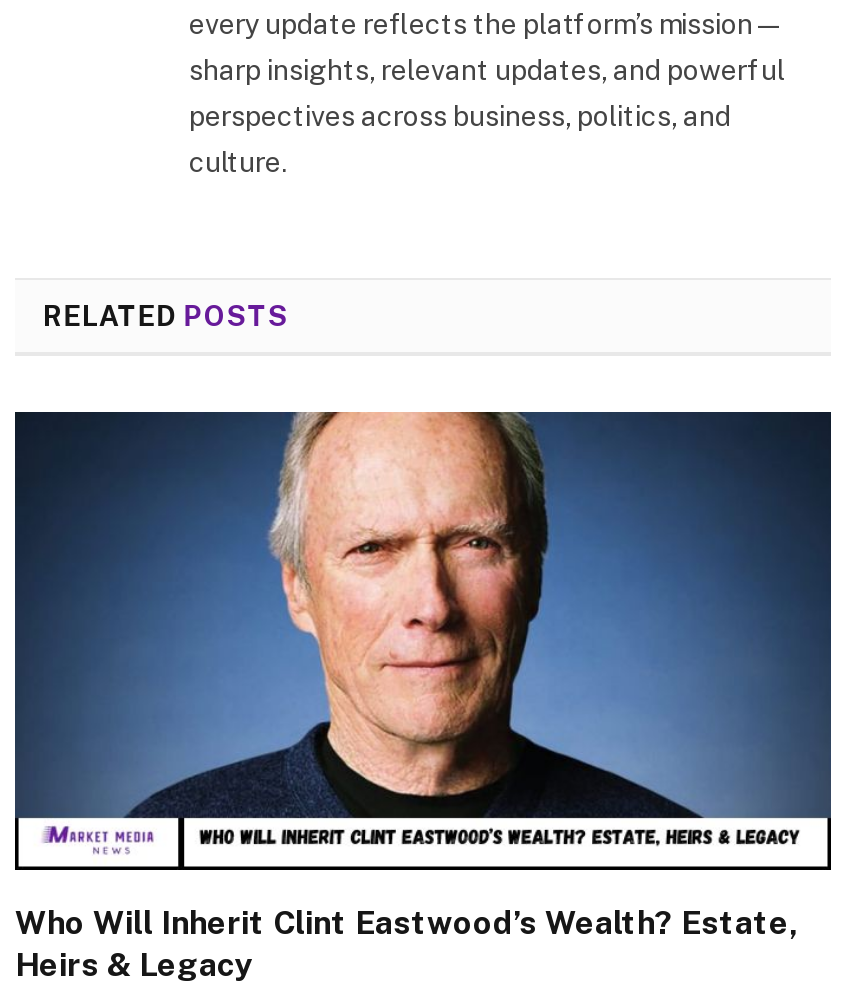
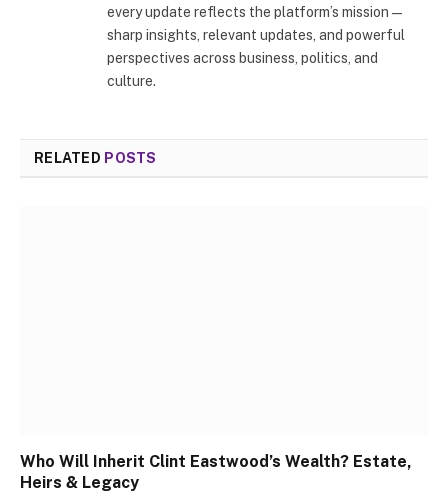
[13,410,833,872] [image] -> none

